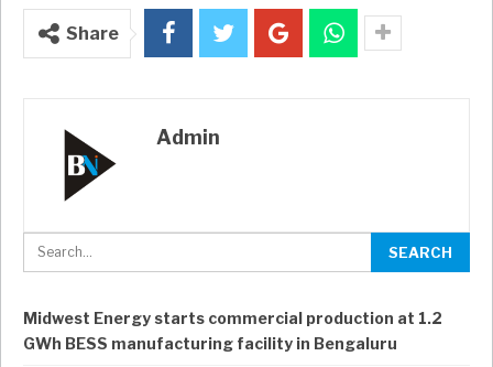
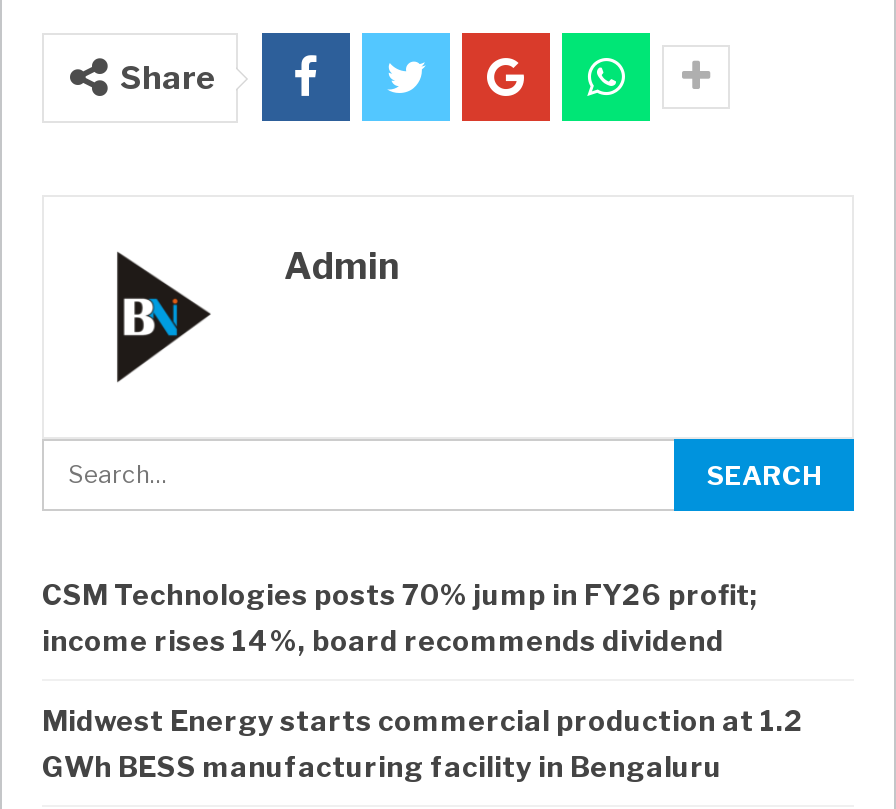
none -> [42,577,758,657] CSM Technologies posts 70% jump in FY26 profit; | income rises 14%, board recommends dividend

